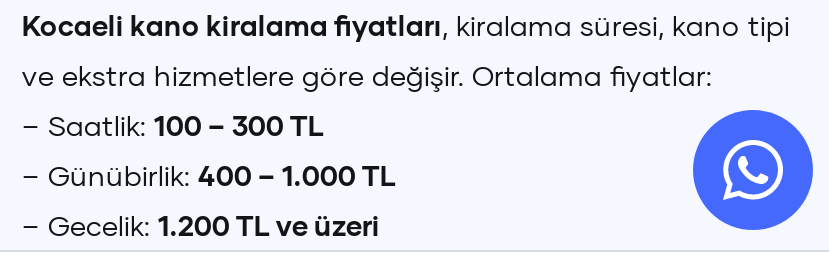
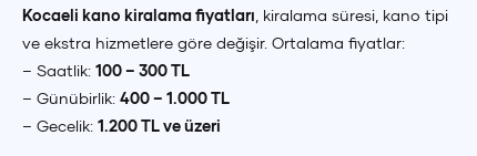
[691,107,815,233] [image] -> none

